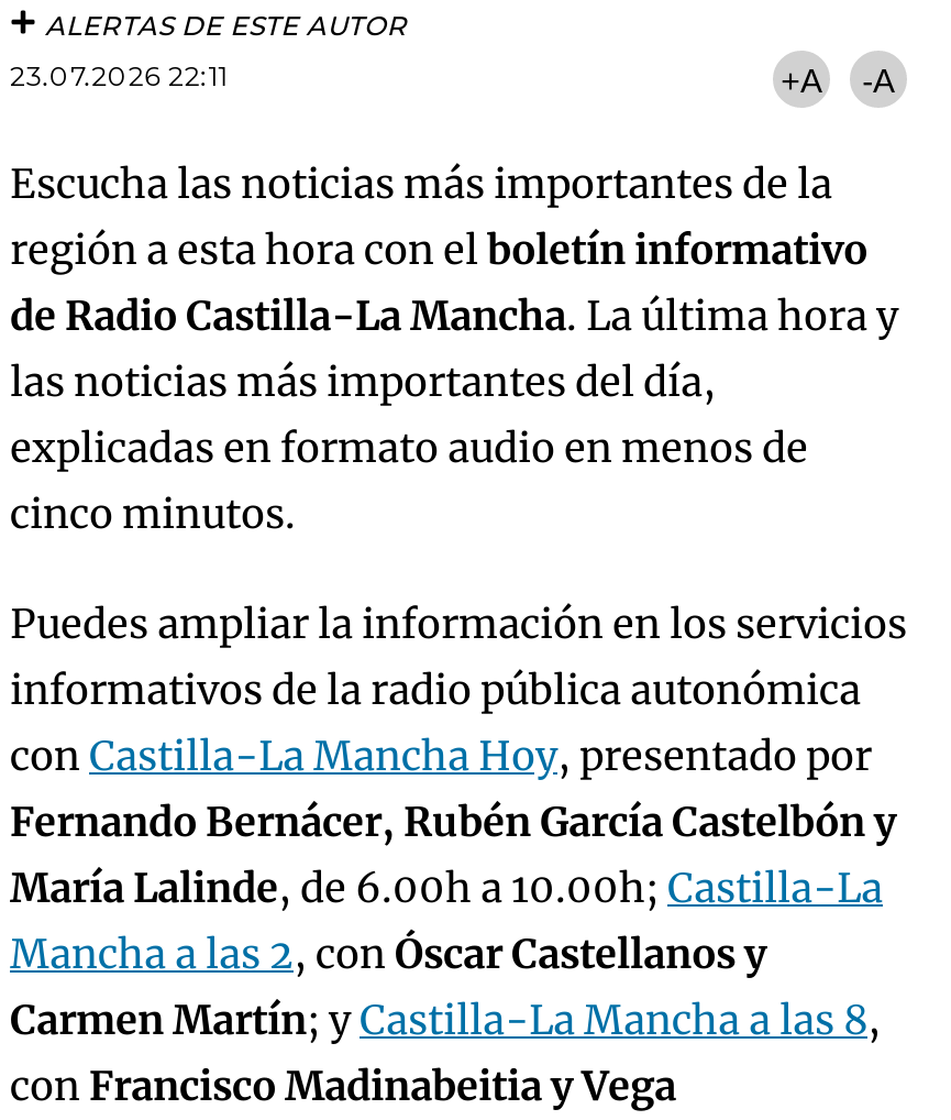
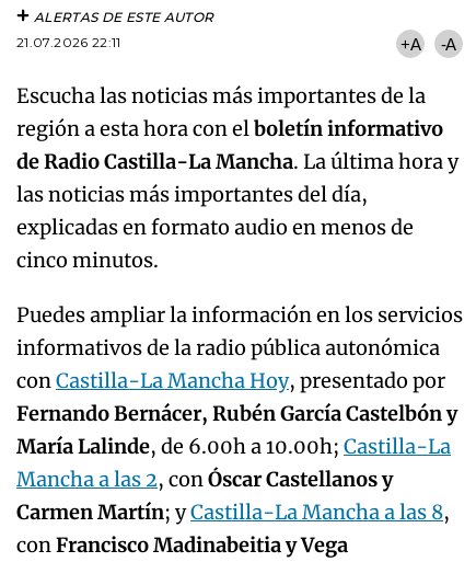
[10,59,227,92] 23.07.2026 22:11 -> [16,34,121,50] 21.07.2026 22:11

